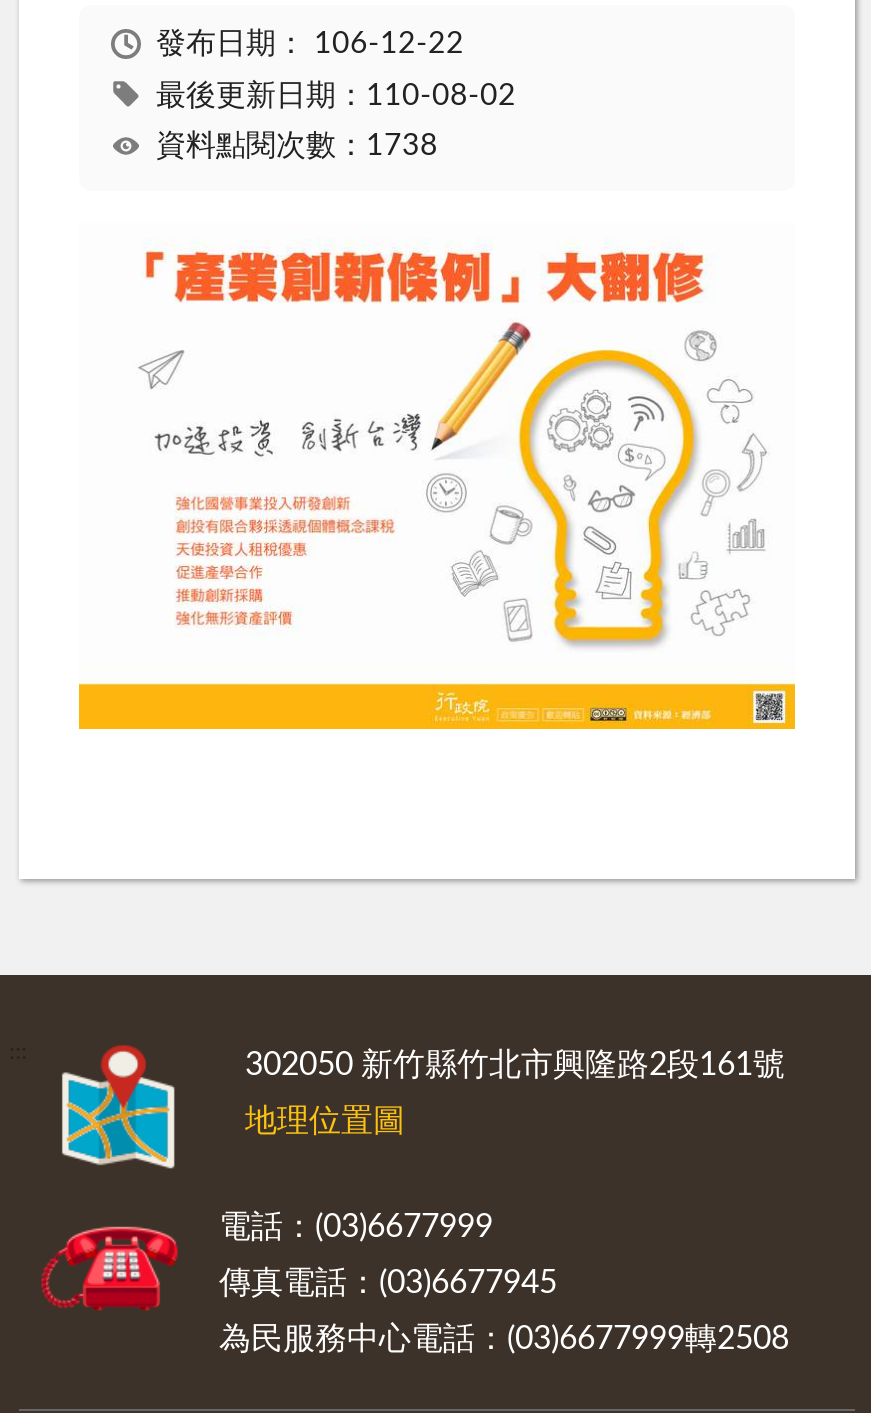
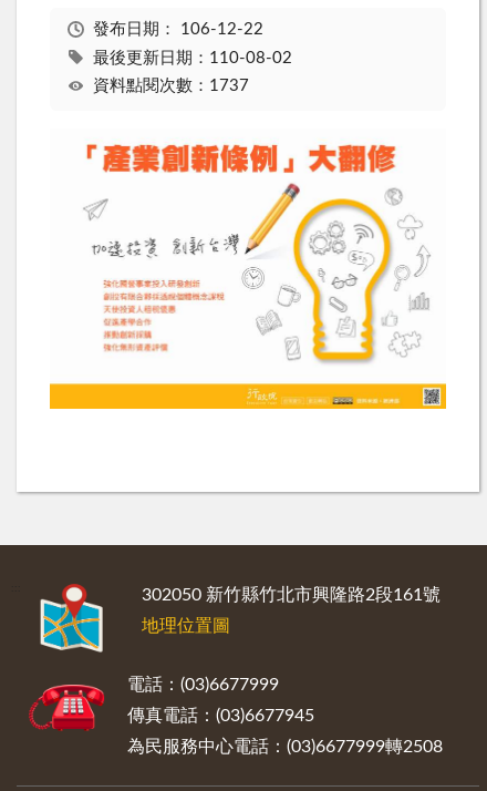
[156,132,438,162] 資料點閱次數：1738 -> [92,78,248,94] 資料點閱次數：1737

